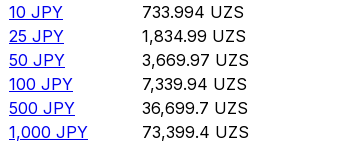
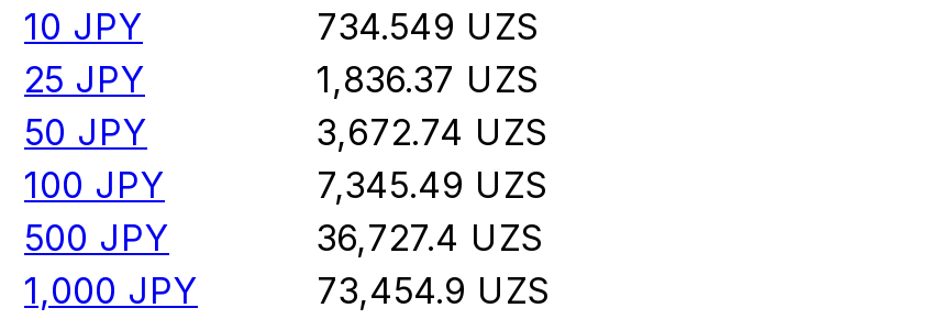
[142,2,244,22] 733.994 UZS -> [317,5,541,49] 734.549 UZS
[142,26,246,46] 1,834.99 UZS -> [317,58,541,102] 1,836.37 UZS
[142,50,249,70] 3,669.97 UZS -> [317,111,550,155] 3,672.74 UZS
[142,74,247,94] 7,339.94 UZS -> [317,163,550,207] 7,345.49 UZS
[142,98,248,118] 36,699.7 UZS -> [317,216,545,260] 36,727.4 UZS
[142,122,249,142] 73,399.4 UZS -> [317,269,552,313] 73,454.9 UZS

